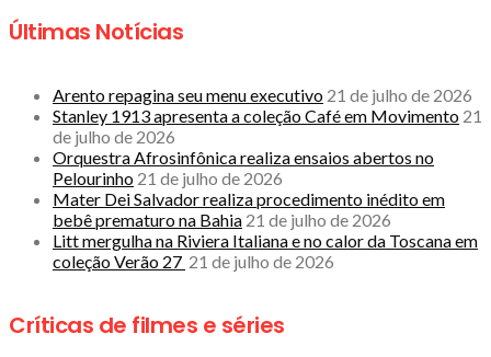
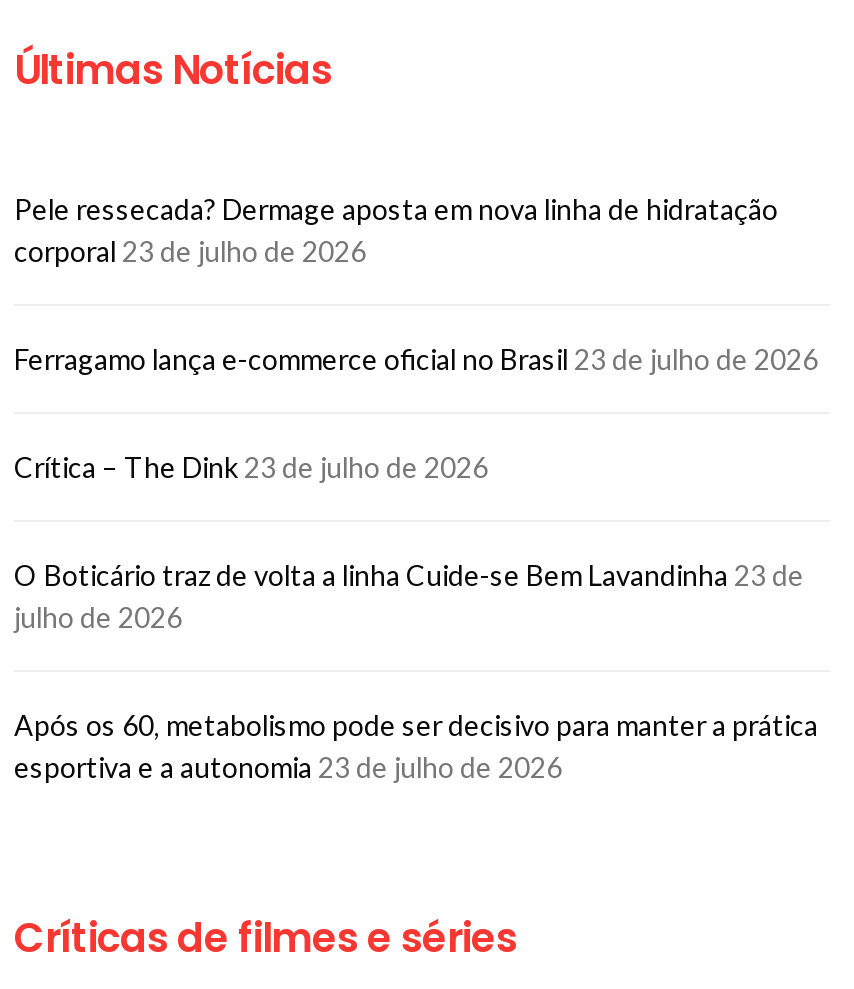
[53,85,482,272] Arento repagina seu menu executivo 21 de julho de 2026 | Stanley 1913 apresenta a coleção Café em Movimento 21 | de julho de 2026 | Orquestra Afrosinfônica realiza ensaios abertos no | Pelourinho 21 de julho de 2026 | Mater Dei Salvador realiza procedimento inédito em | bebê prematuro na Bahia 21 de julho de 2026 | Litt mergulha na Riviera Italiana e no calor da Toscana em | coleção Verão 27 21 de julho de 2026 -> [14,192,818,784] Pele ressecada? Dermage aposta em nova linha de hidratação | corporal 23 de julho de 2026 | Ferragamo lança e-commerce oficial no Brasil 23 de julho de 2026 | Crítica – The Dink 23 de julho de 2026 | O Boticário traz de volta a linha Cuide-se Bem Lavandinha 23 de | julho de 2026 | Após os 60, metabolismo pode ser decisivo para manter a prática | esportiva e a autonomia 23 de julho de 2026

